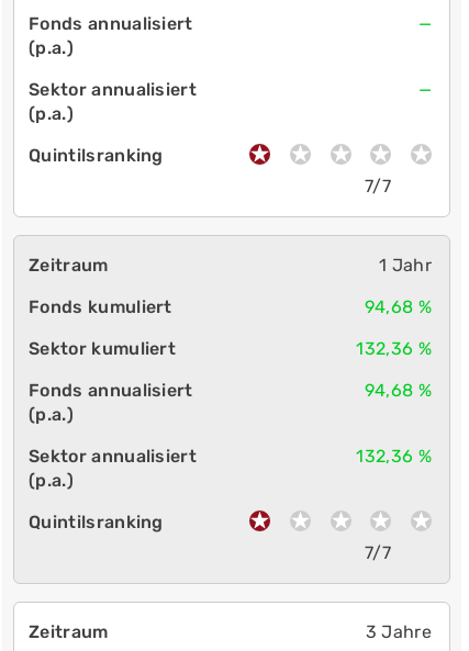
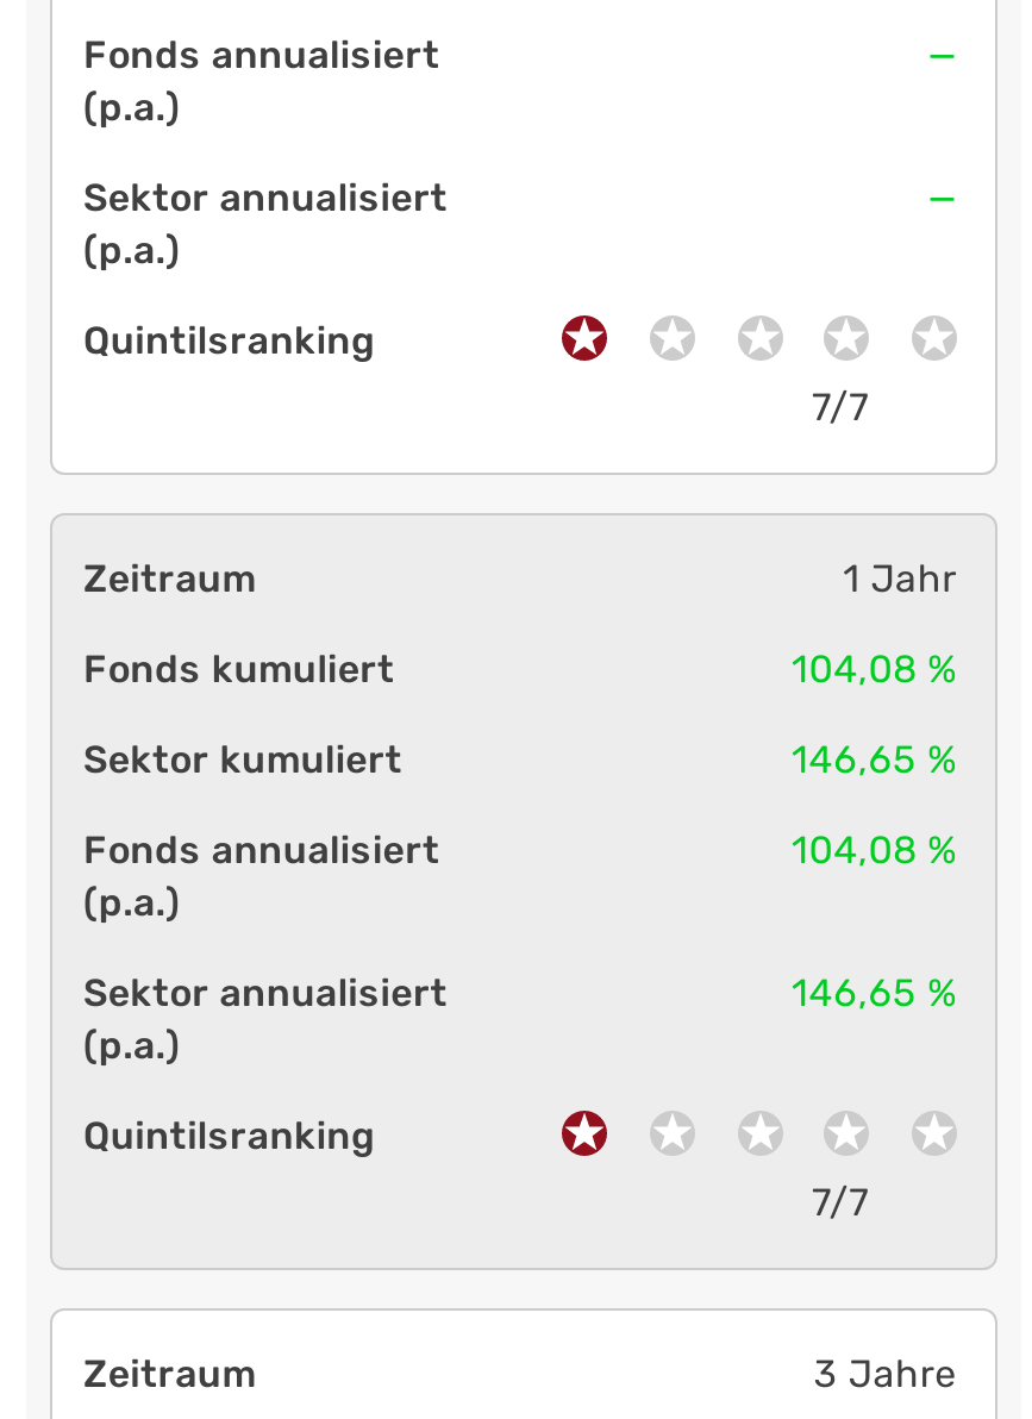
[364,296,432,317] 94,68 % -> [791,646,957,691] 104,08 %
[356,338,432,359] 132,36 % -> [791,736,957,781] 146,65 %
[364,380,432,400] 94,68 % -> [791,827,957,872] 104,08 %
[356,445,432,466] 132,36 % -> [791,969,957,1015] 146,65 %

